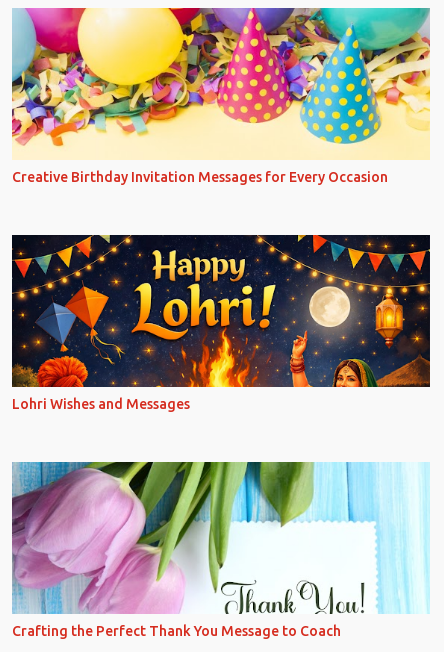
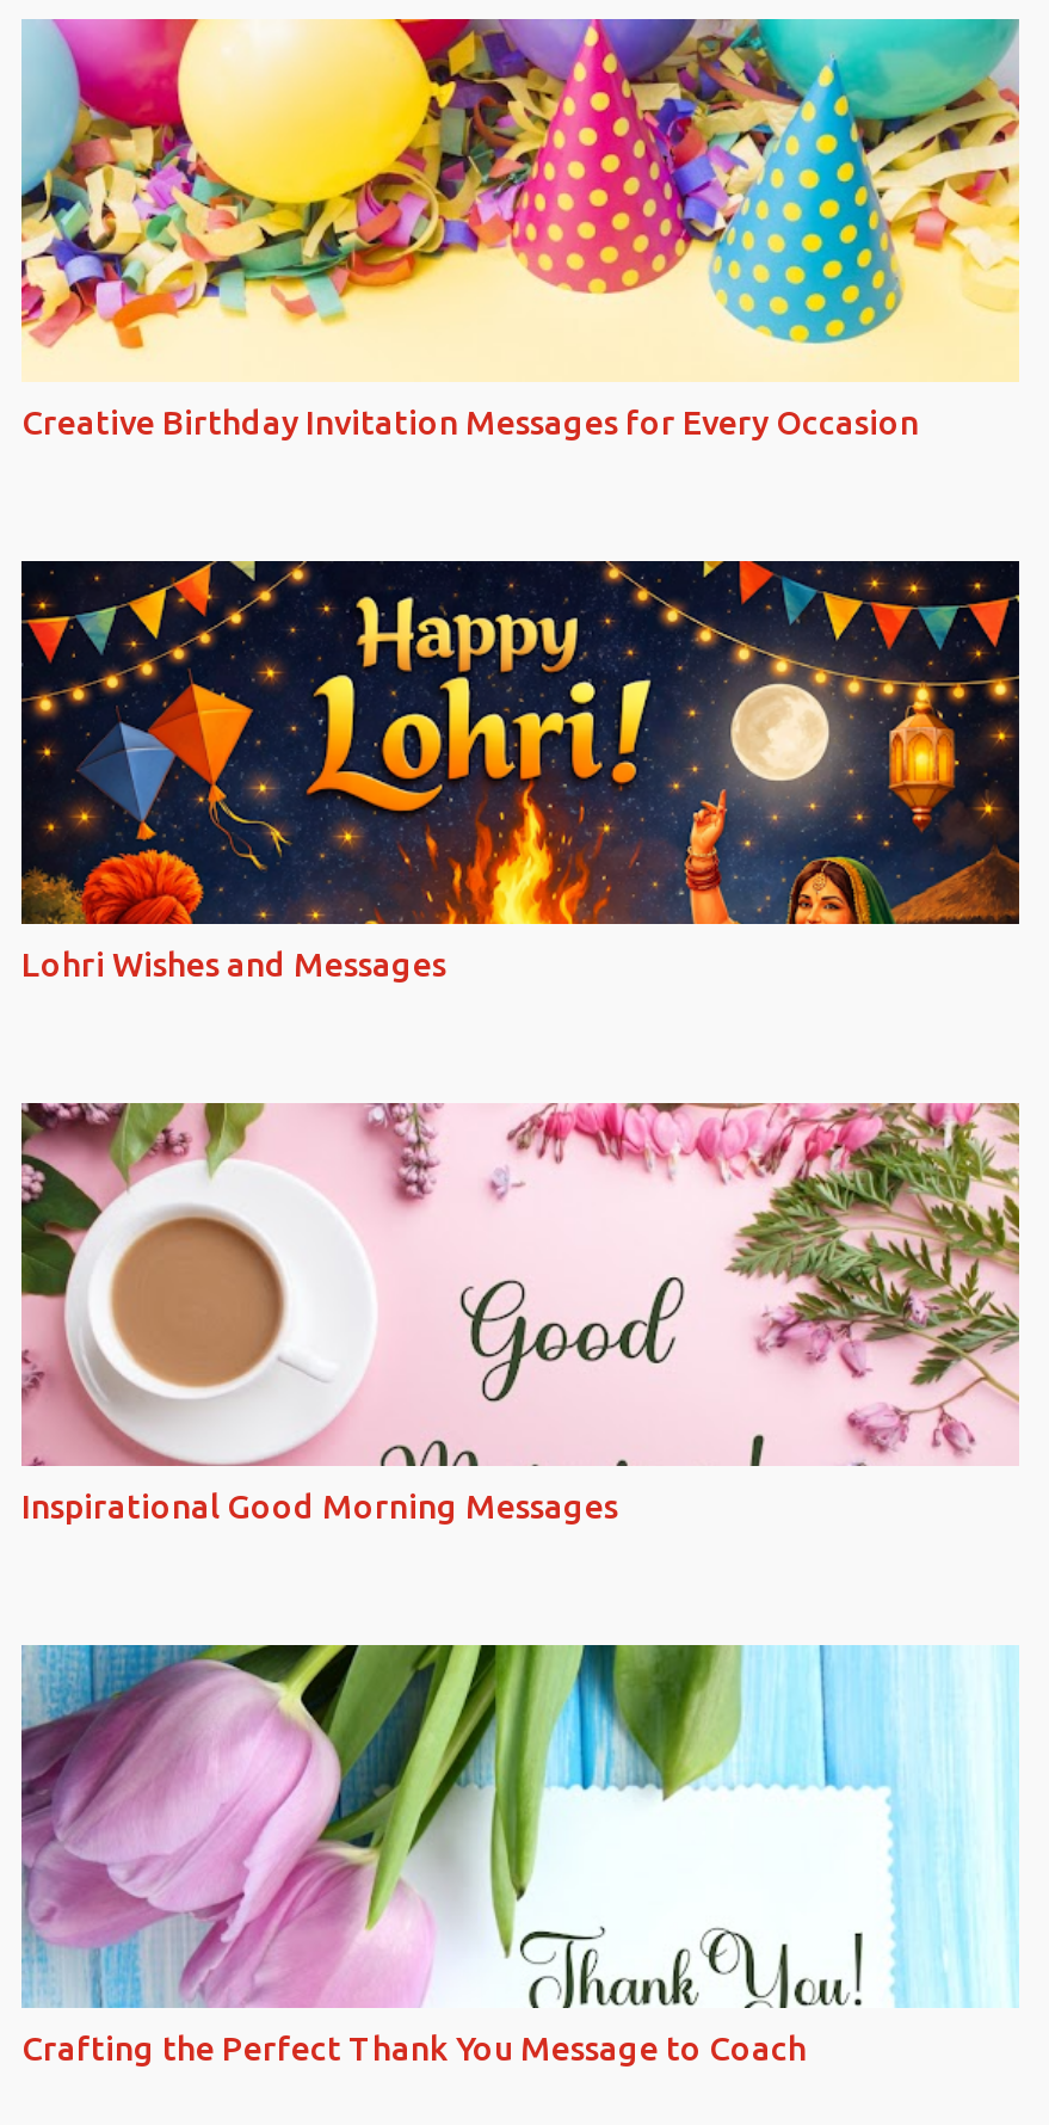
none -> [21,1101,1022,1525] [image] | Inspirational Good Morning Messages

